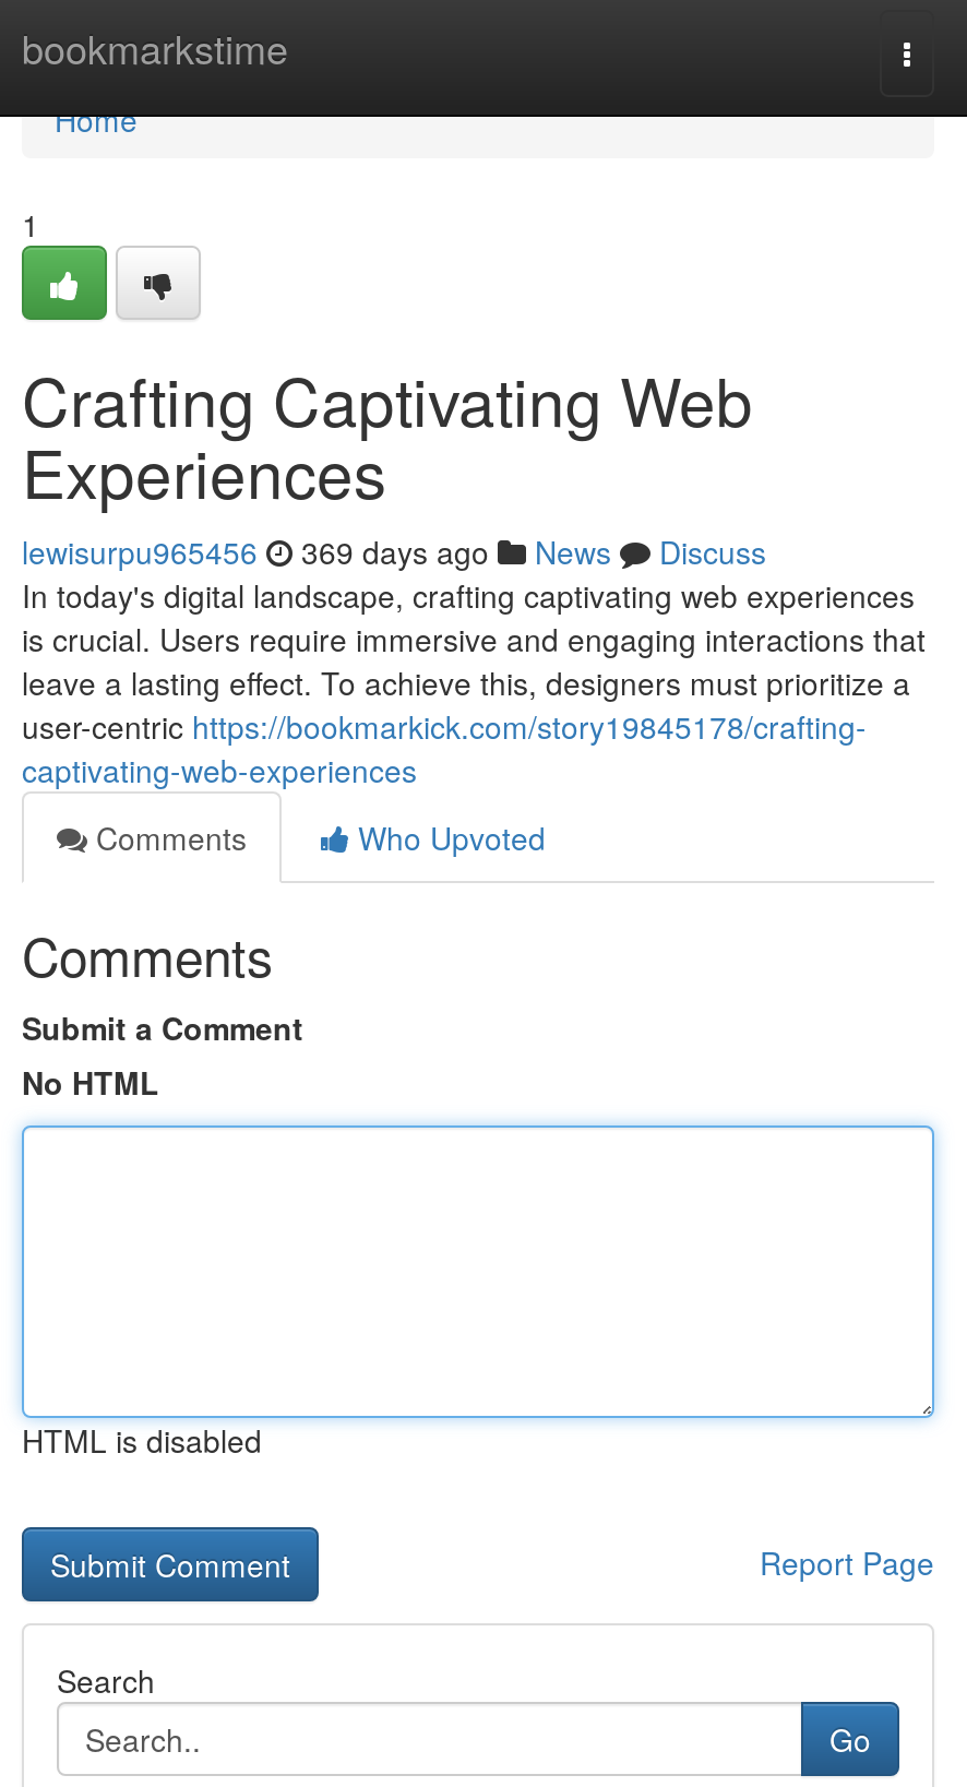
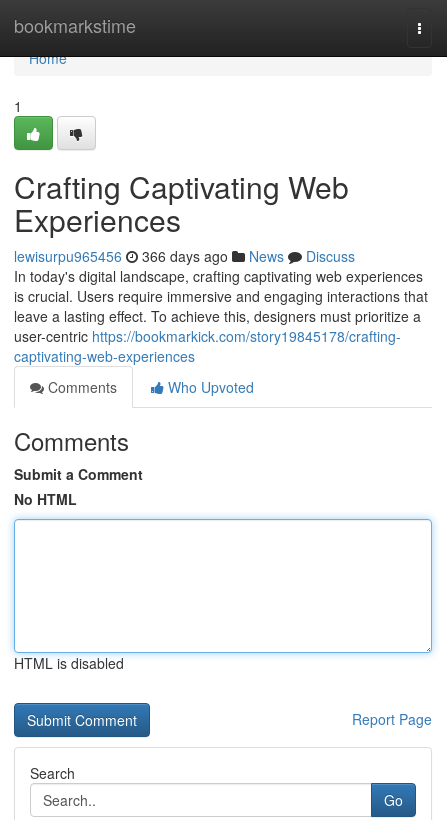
[22,529,766,573] lewisurpu965456 369 days ago News Discuss -> [14,246,355,266] lewisurpu965456 366 days ago News Discuss

